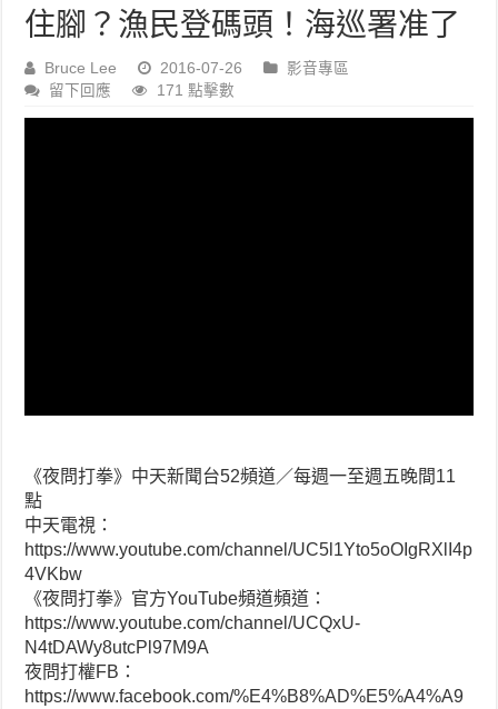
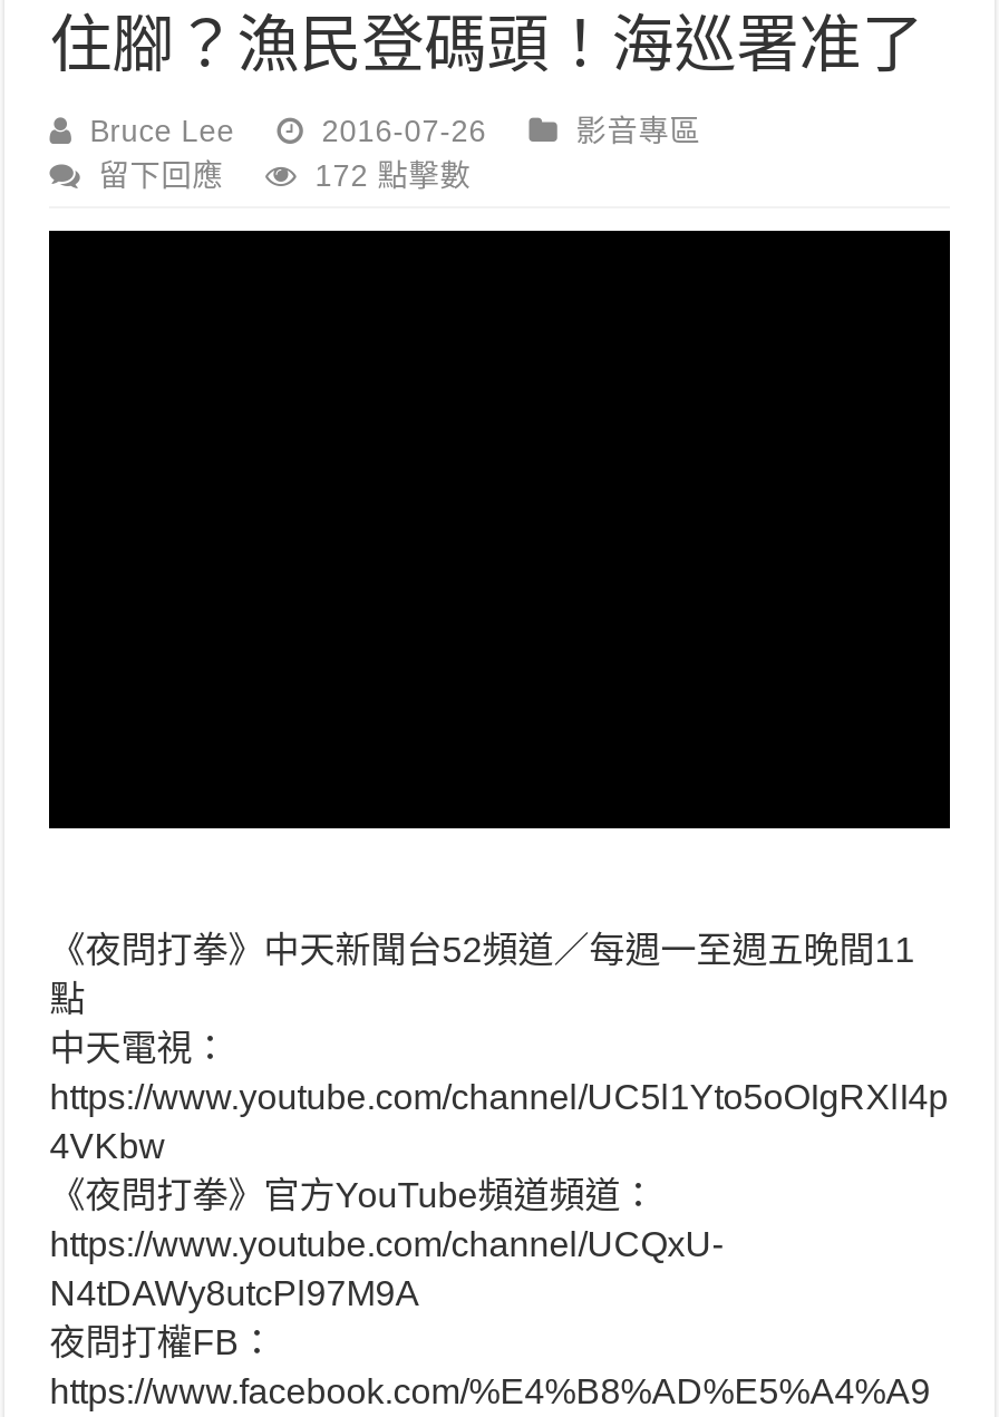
[157,82,235,99] 171 點擊數 -> [315,159,471,193] 172 點擊數

